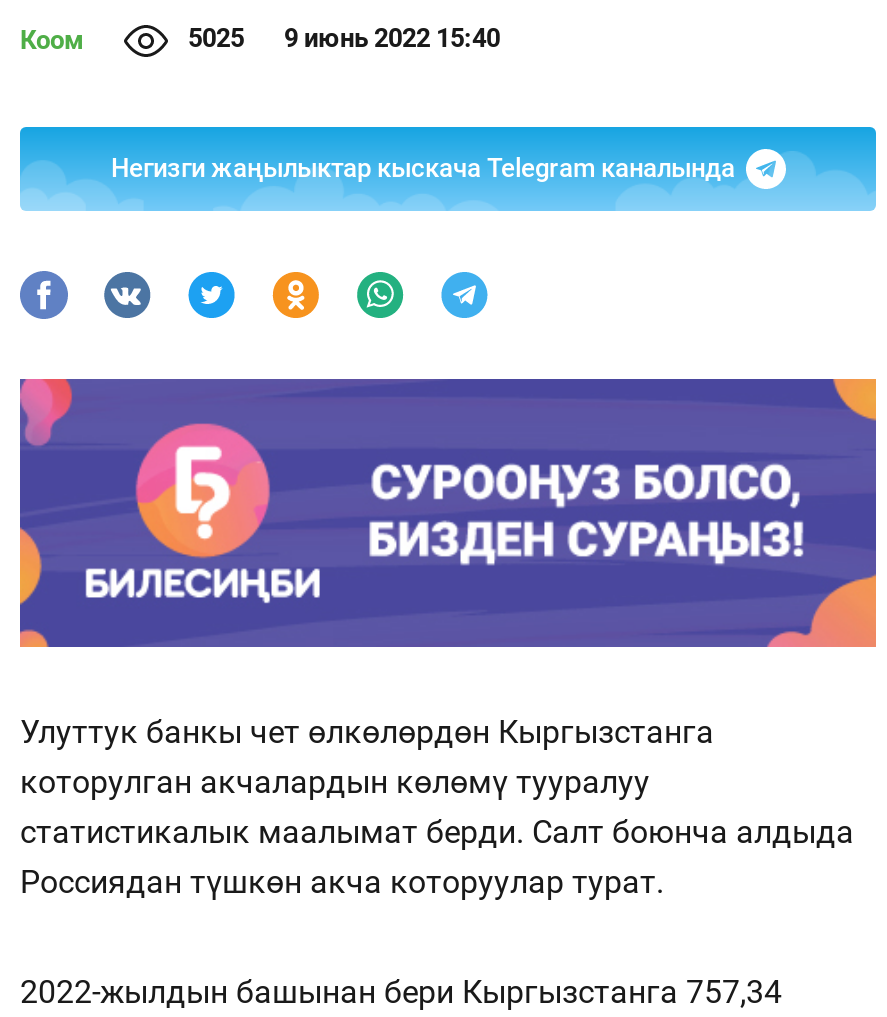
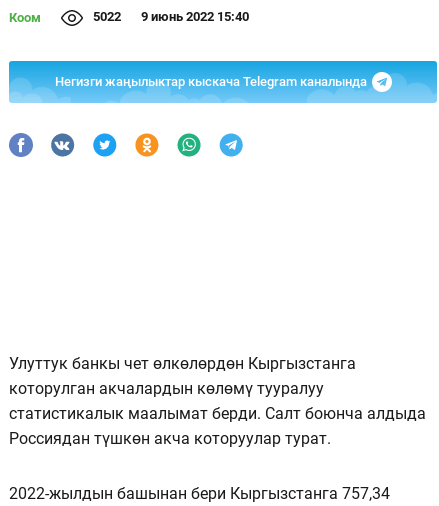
[188,23,500,53] 5025 9 июнь 2022 15:40 -> [93,9,249,24] 5022 9 июнь 2022 15:40
[18,377,878,649] [image] -> none

